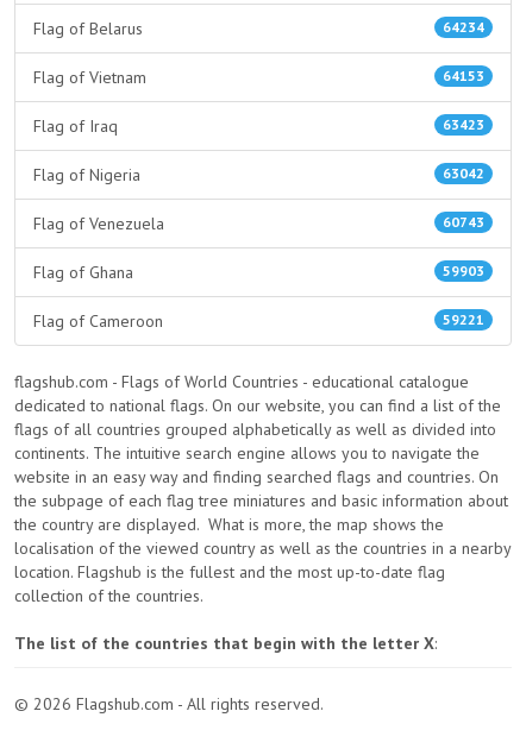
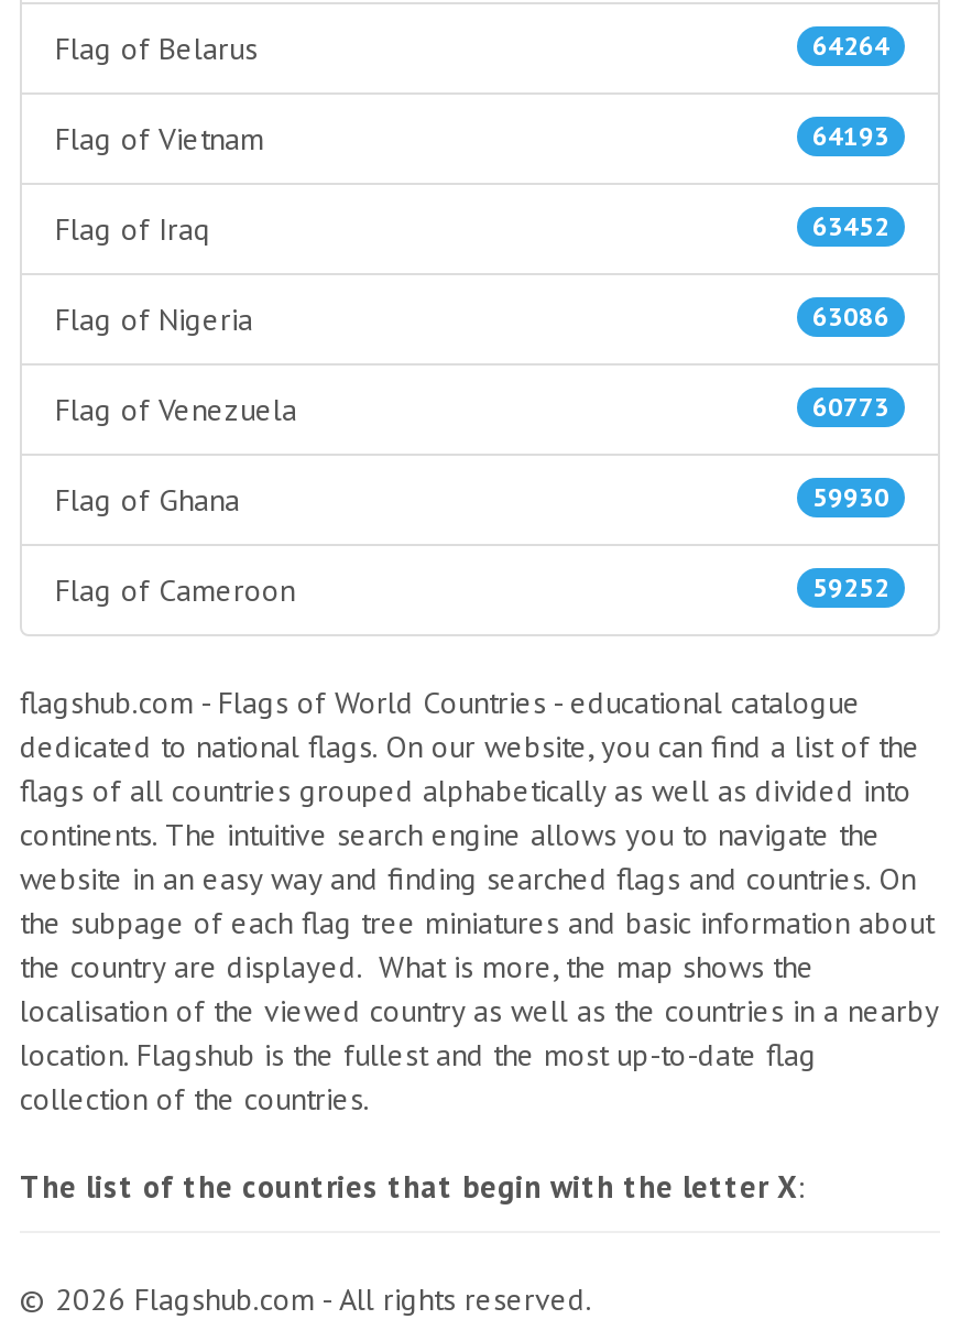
[443,18,484,36] 64234 -> [812,29,889,62] 64264
[443,67,484,84] 64153 -> [812,119,889,152] 64193
[443,115,484,133] 63423 -> [812,209,889,242] 63452
[443,164,484,182] 63042 -> [812,299,889,332] 63086
[443,213,484,231] 60743 -> [812,390,889,423] 60773
[443,262,484,279] 59903 -> [812,480,889,513] 59930
[443,310,484,328] 59221 -> [812,570,889,603] 59252

